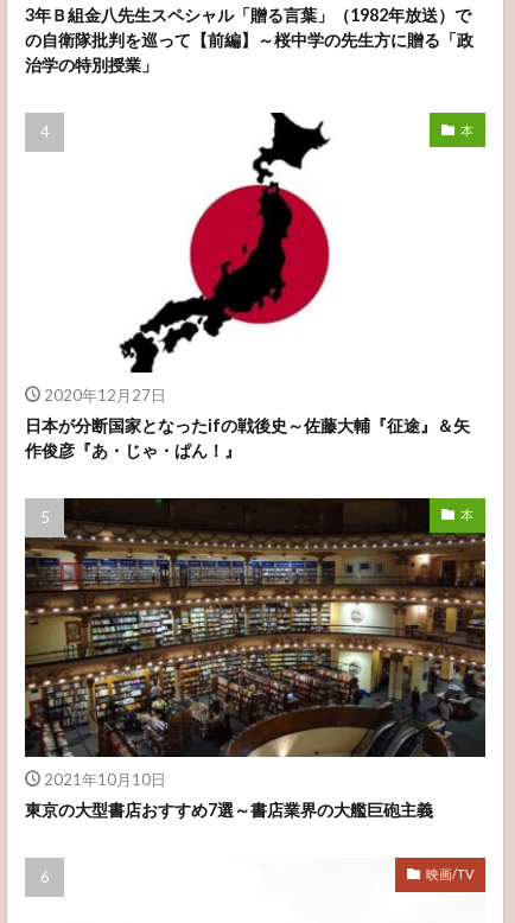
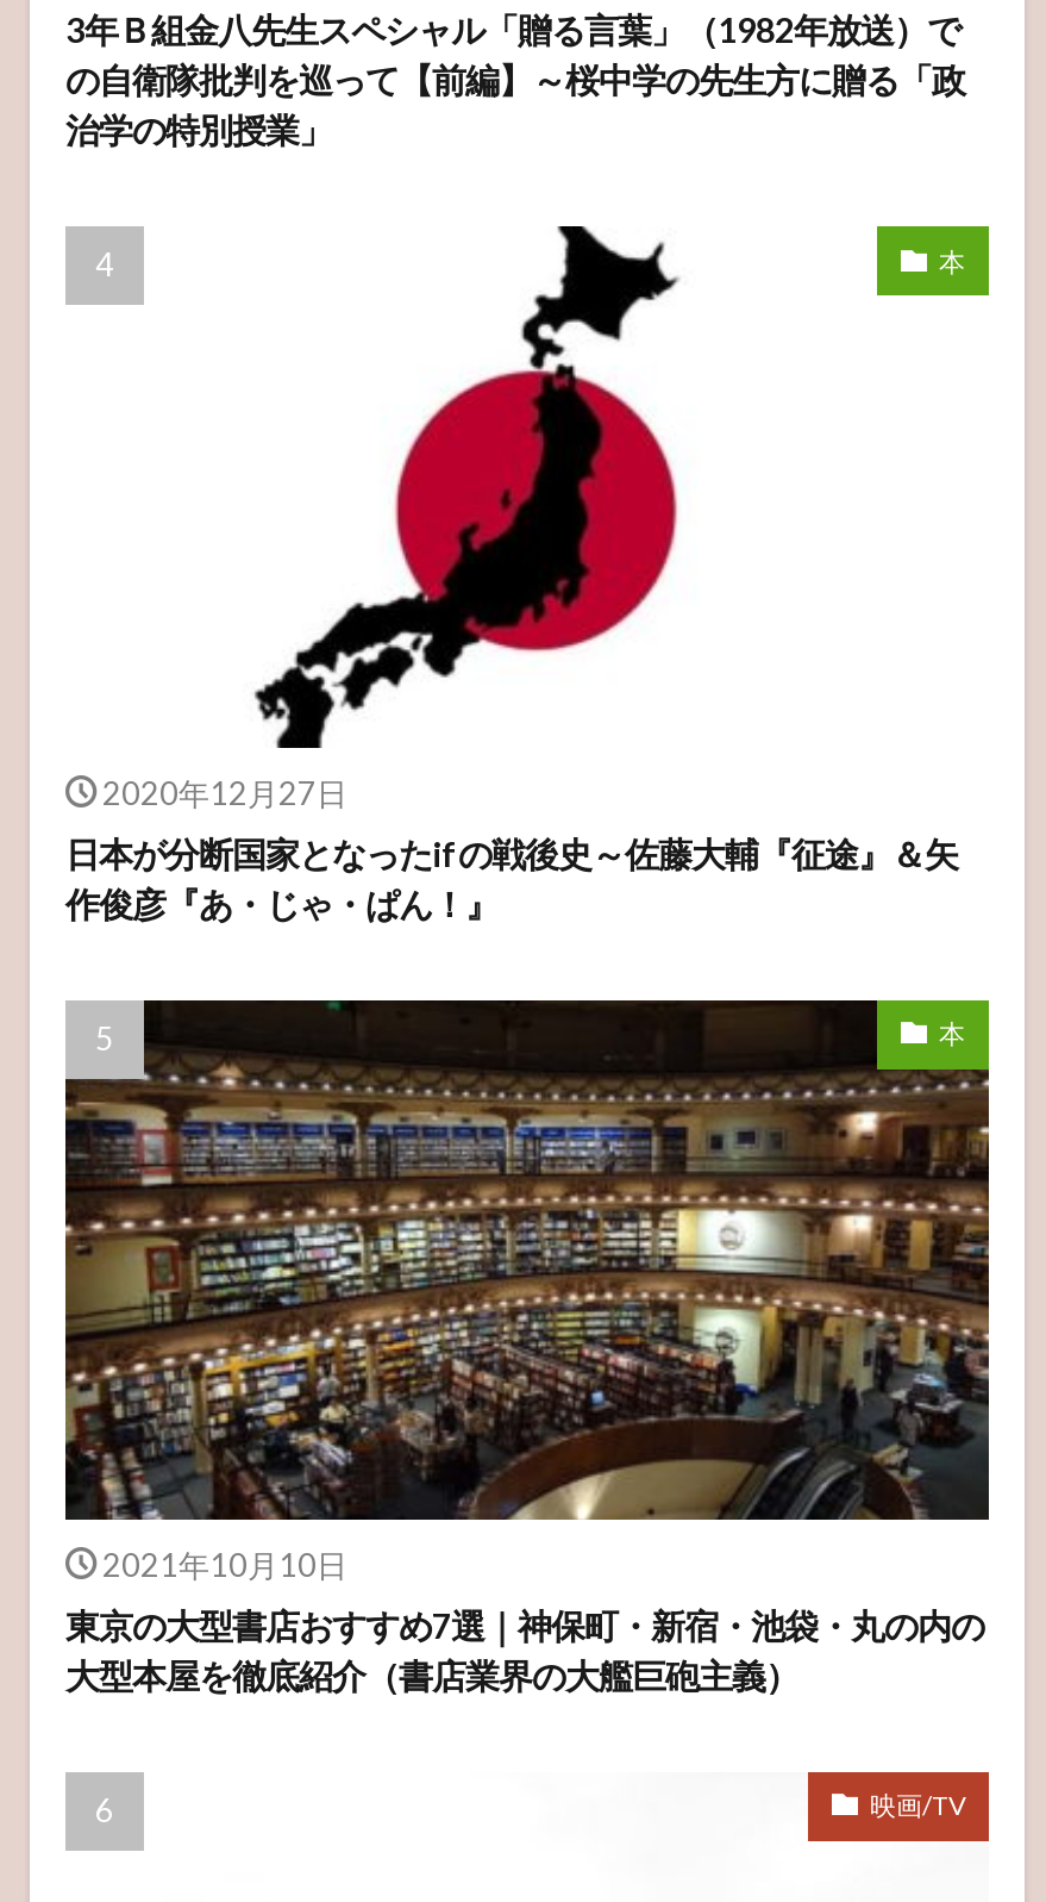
[25,800,433,820] 東京の大型書店おすすめ7選～書店業界の大艦巨砲主義 -> [65,1605,984,1696] 東京の大型書店おすすめ7選｜神保町・新宿・池袋・丸の内の | 大型本屋を徹底紹介（書店業界の大艦巨砲主義）

